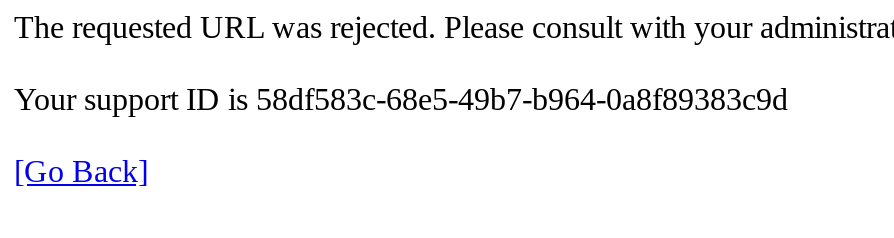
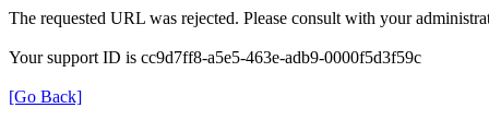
[14,82,788,116] Your support ID is 58df583c-68e5-49b7-b964-0a8f89383c9d -> [9,48,421,67] Your support ID is cc9d7ff8-a5e5-463e-adb9-0000f5d3f59c

